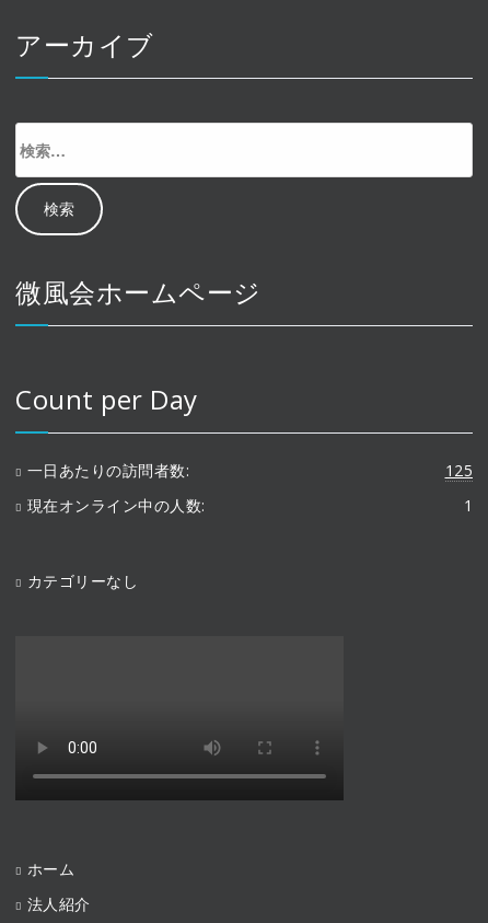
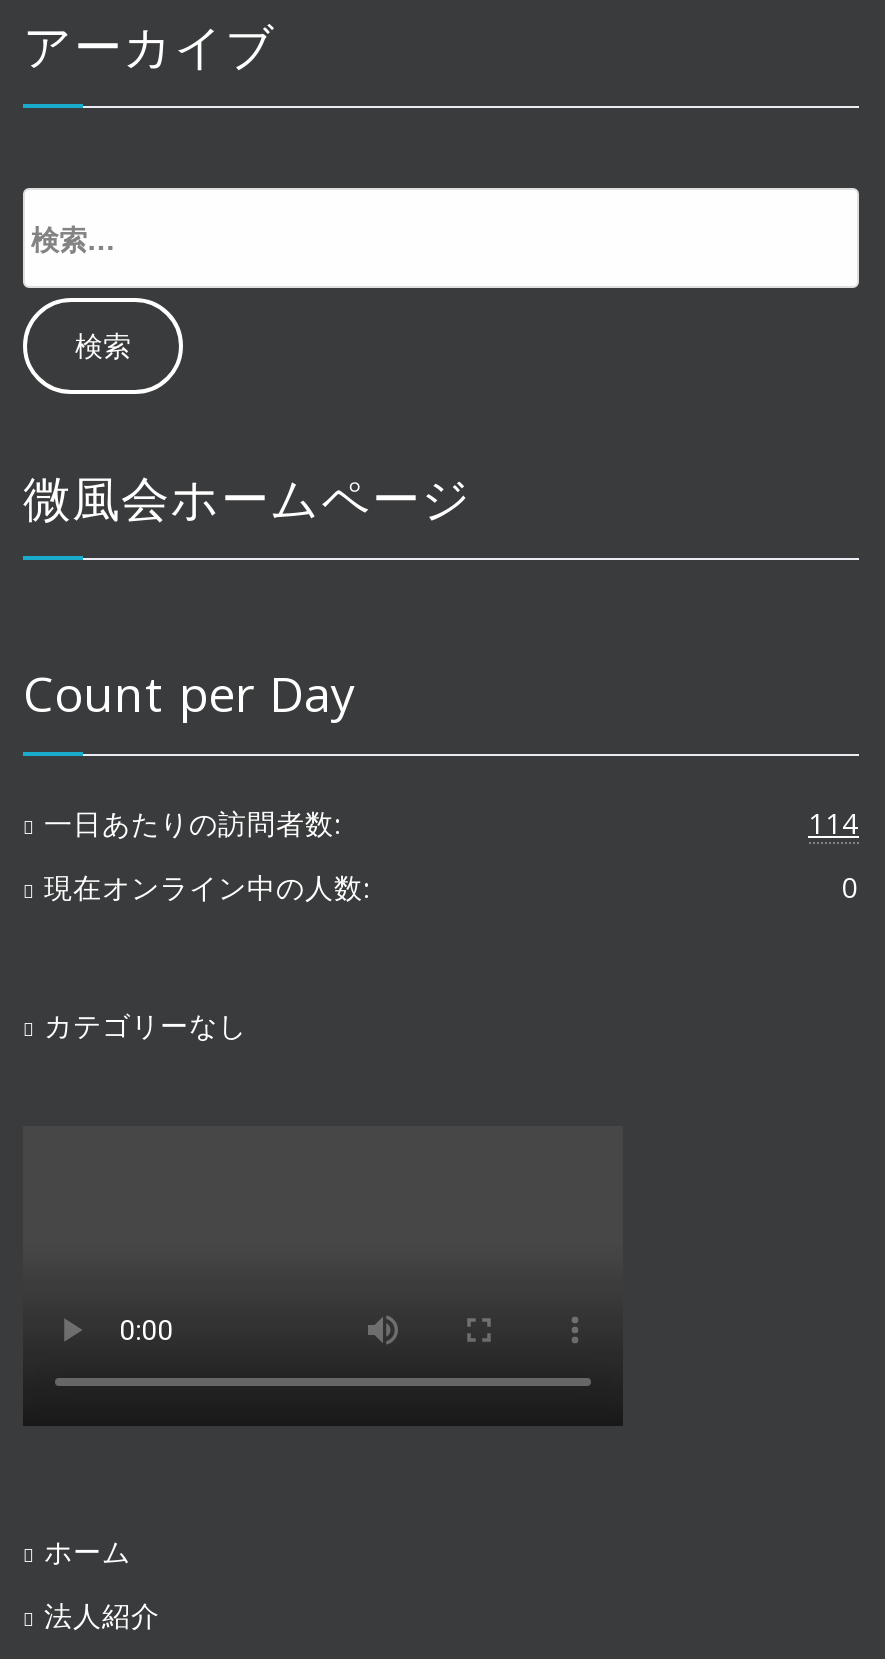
[445,459,473,480] 125 -> [808,803,859,841] 114
[463,494,473,515] 1 -> [842,867,859,905] 0

